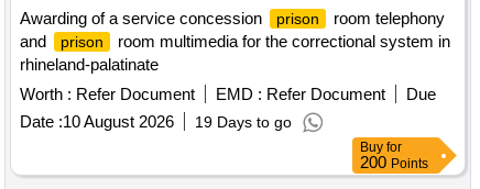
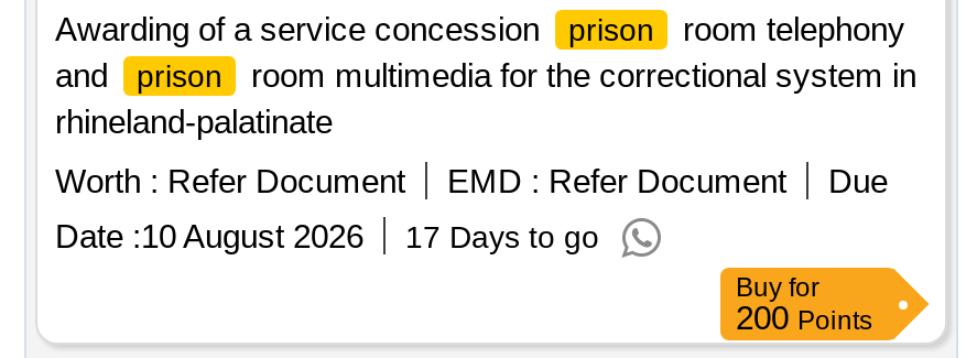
[20,112,292,131] Date : 10 August 2026 19 Days to go -> [55,217,599,255] Date : 10 August 2026 17 Days to go

